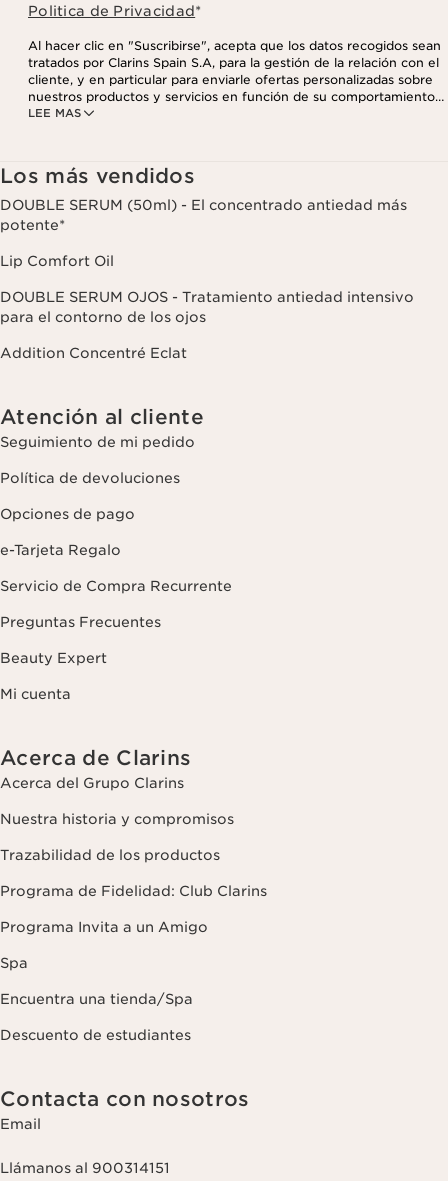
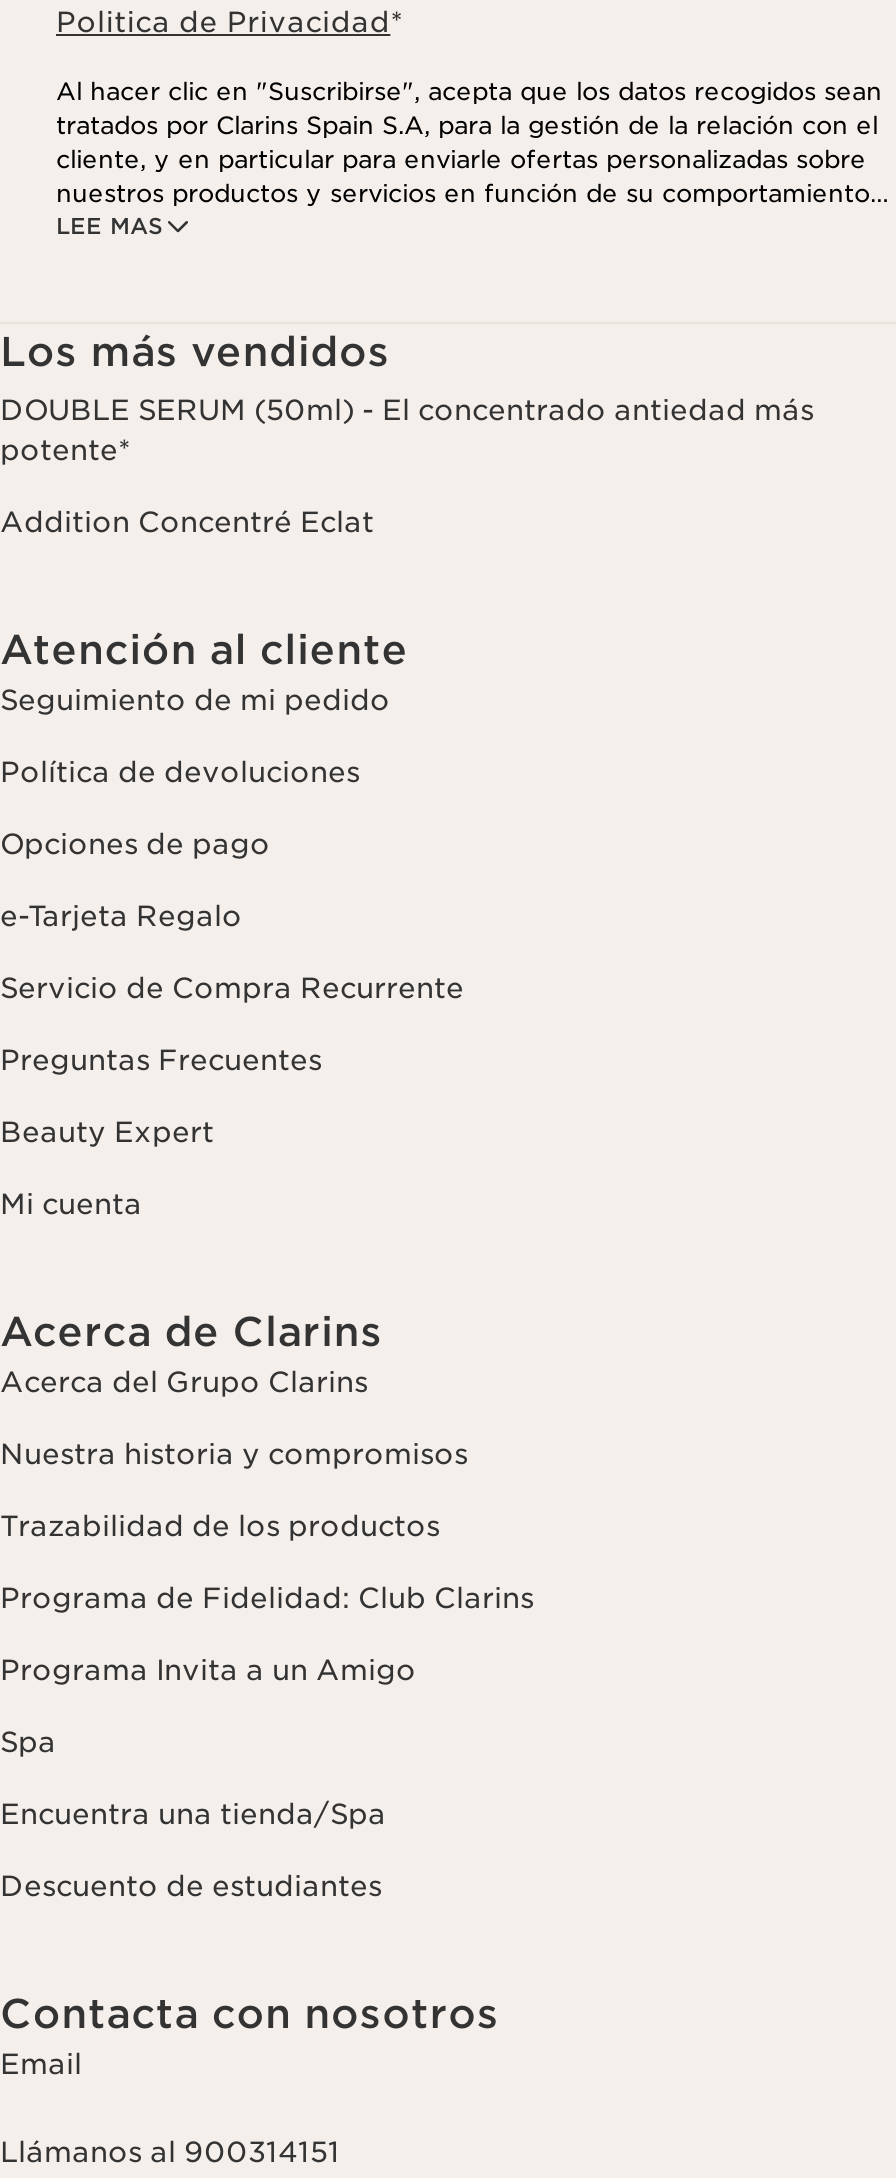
[0,253,414,325] Lip Comfort Oil | DOUBLE SERUM OJOS - Tratamiento antiedad intensivo | para el contorno de los ojos -> none

